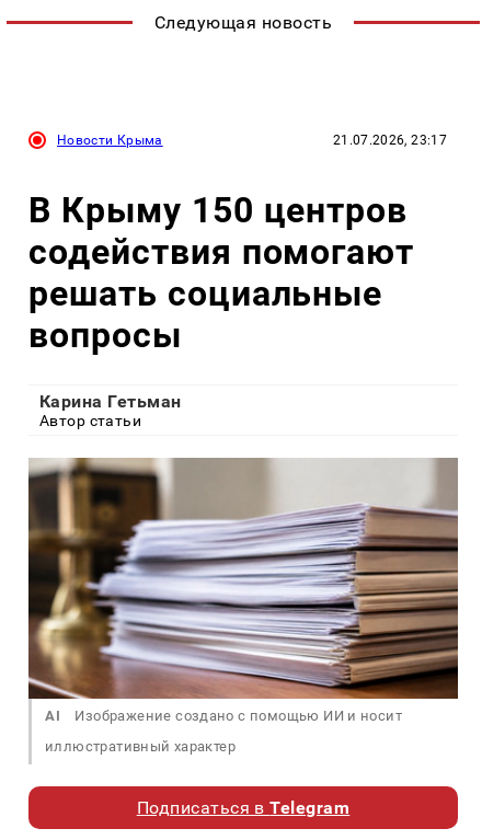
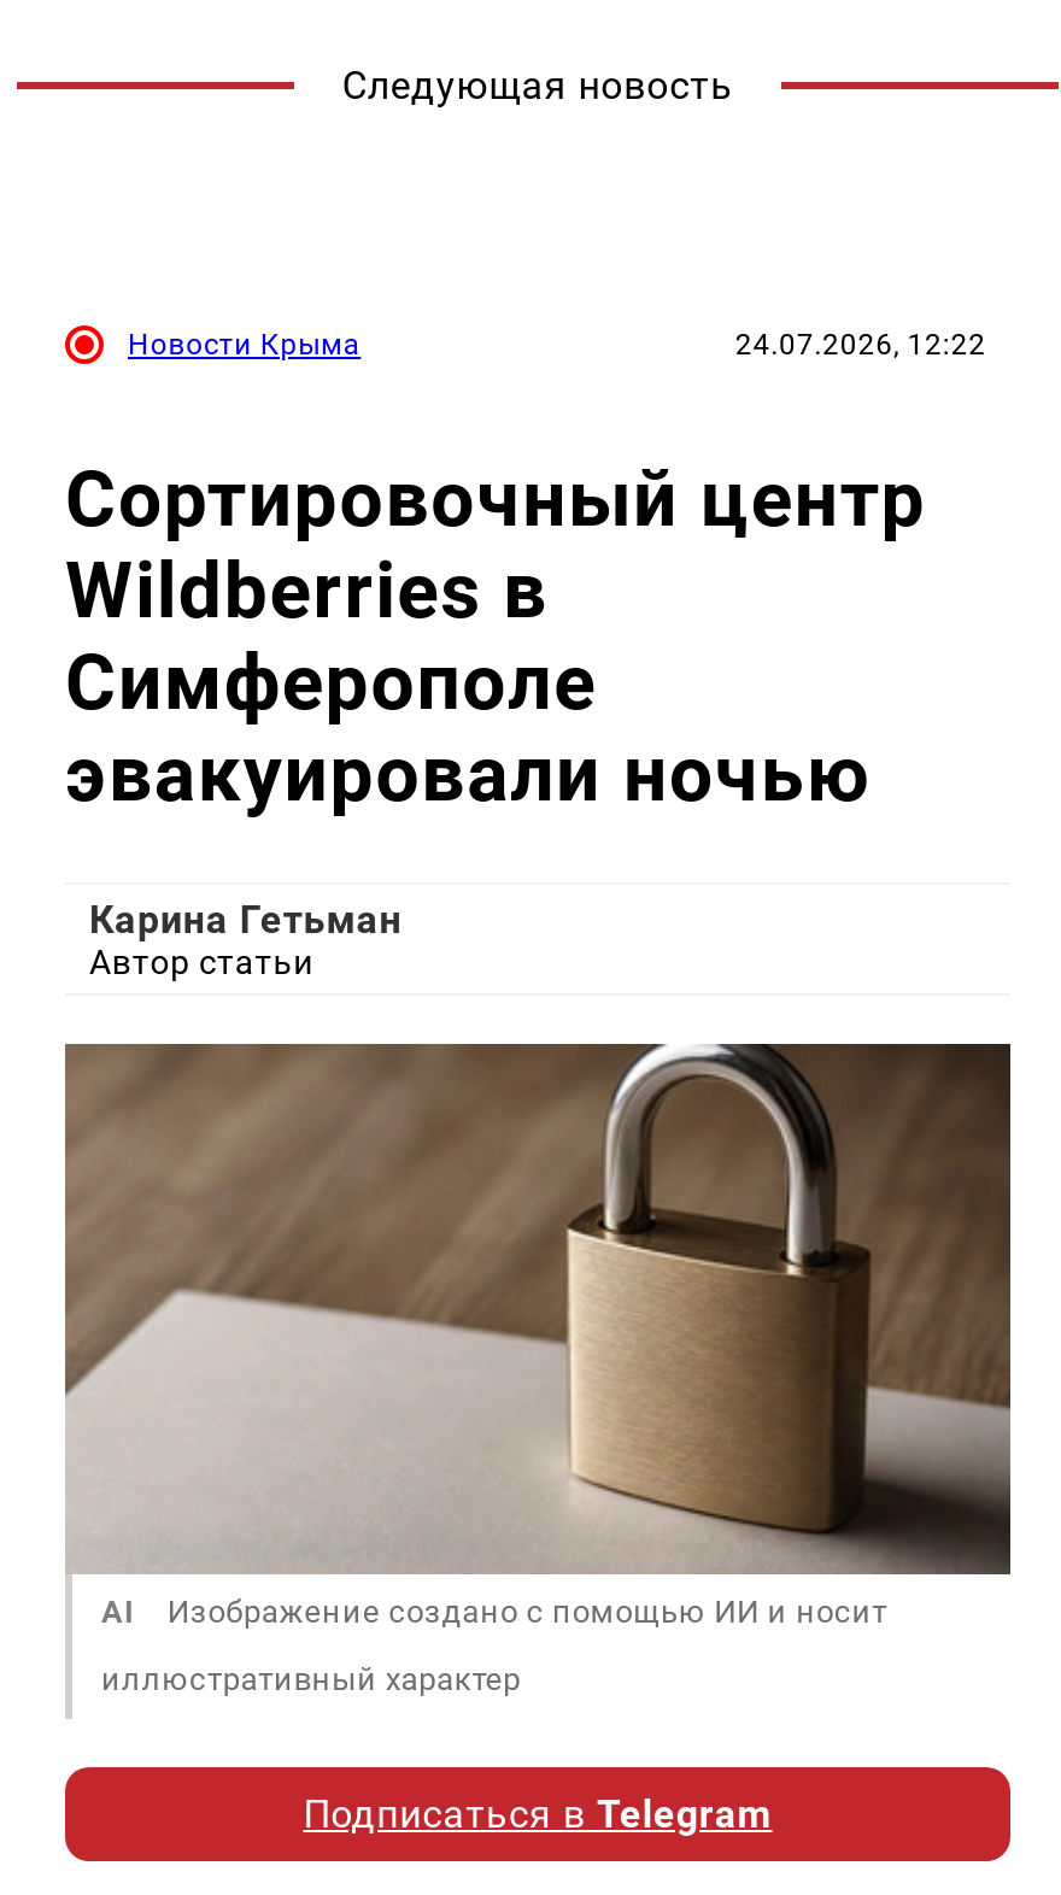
[333,133,447,148] 21.07.2026, 23:17 -> [735,328,986,362] 24.07.2026, 12:22
[28,189,414,355] В Крыму 150 центров | содействия помогают | решать социальные | вопросы -> [65,452,926,819] Сортировочный центр | Wildberries в | Симферополе | эвакуировали ночью
[27,458,458,700] [image] -> [63,1042,1010,1574] [image]

